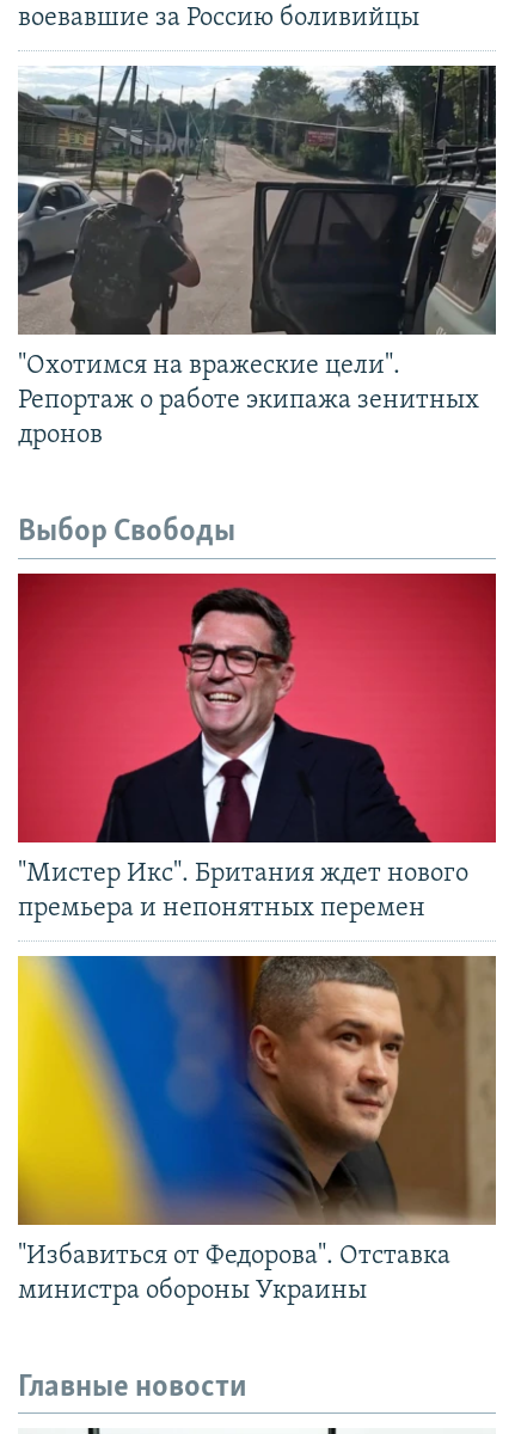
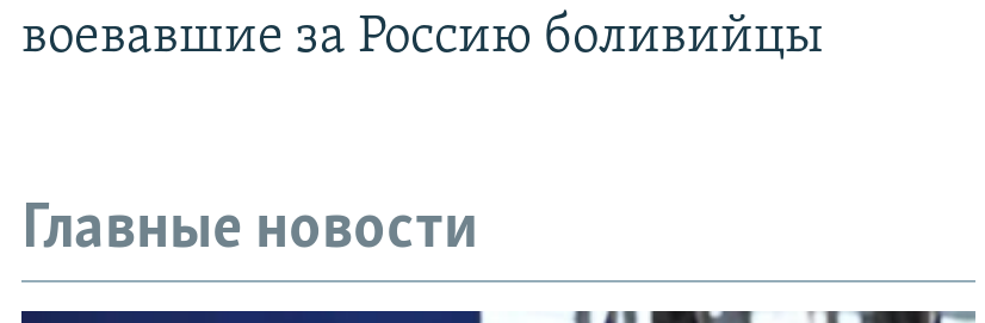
[17,65,497,549] [image] | "Охотимся на вражеские цели". | Репортаж о работе экипажа зенитных | дронов | Выбор Свободы -> none
[17,572,497,922] [image] | "Мистер Икс". Британия ждет нового | премьера и непонятных перемен -> none
[17,955,496,1305] [image] | "Избавиться от Федорова". Отставка | министра обороны Украины -> none

